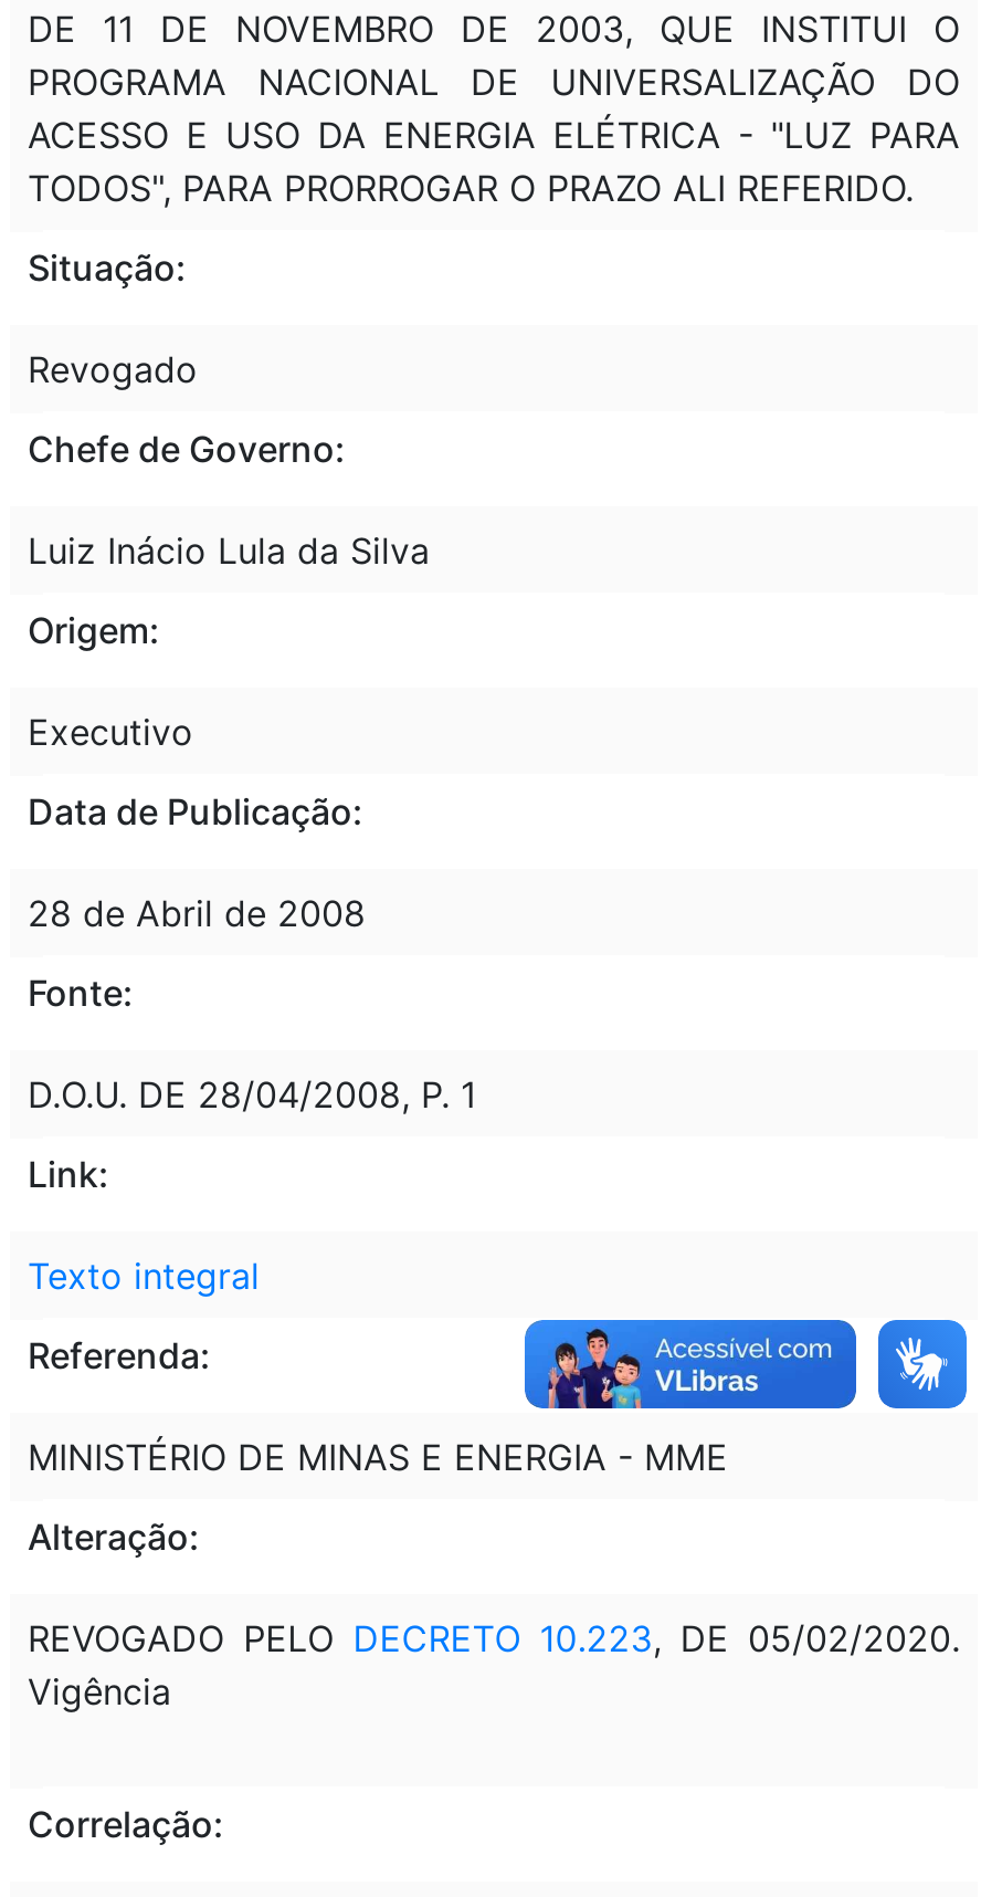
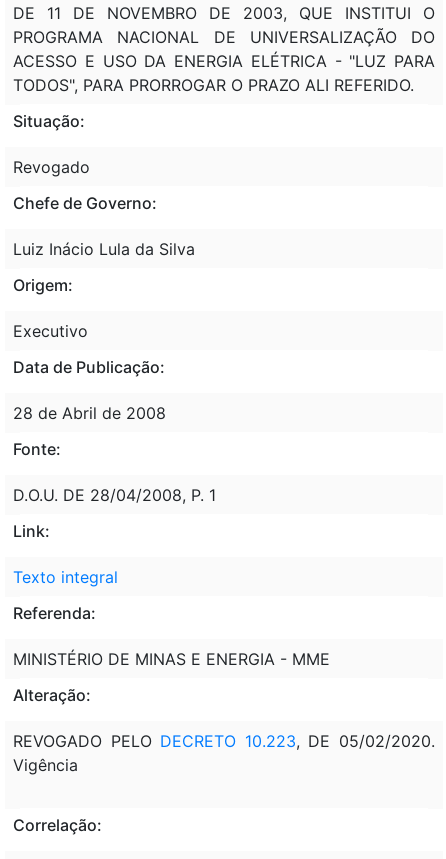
[523,1318,858,1411] [image] -> none
[876,1318,969,1411] [image] -> none

